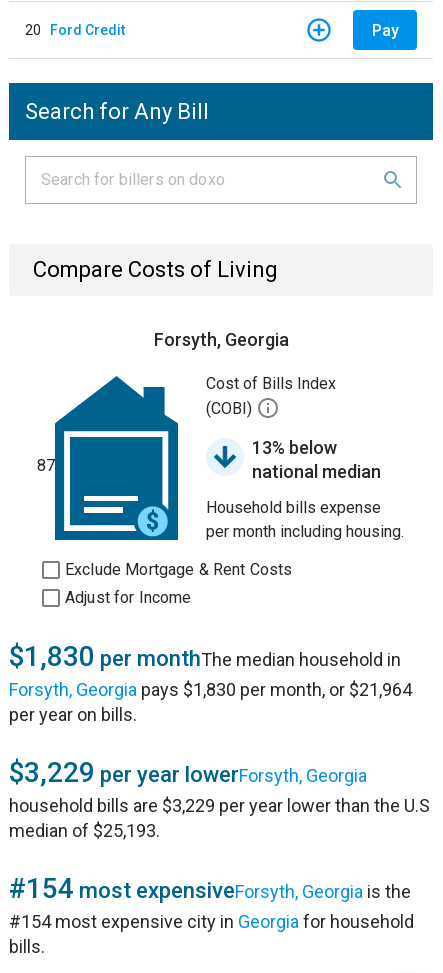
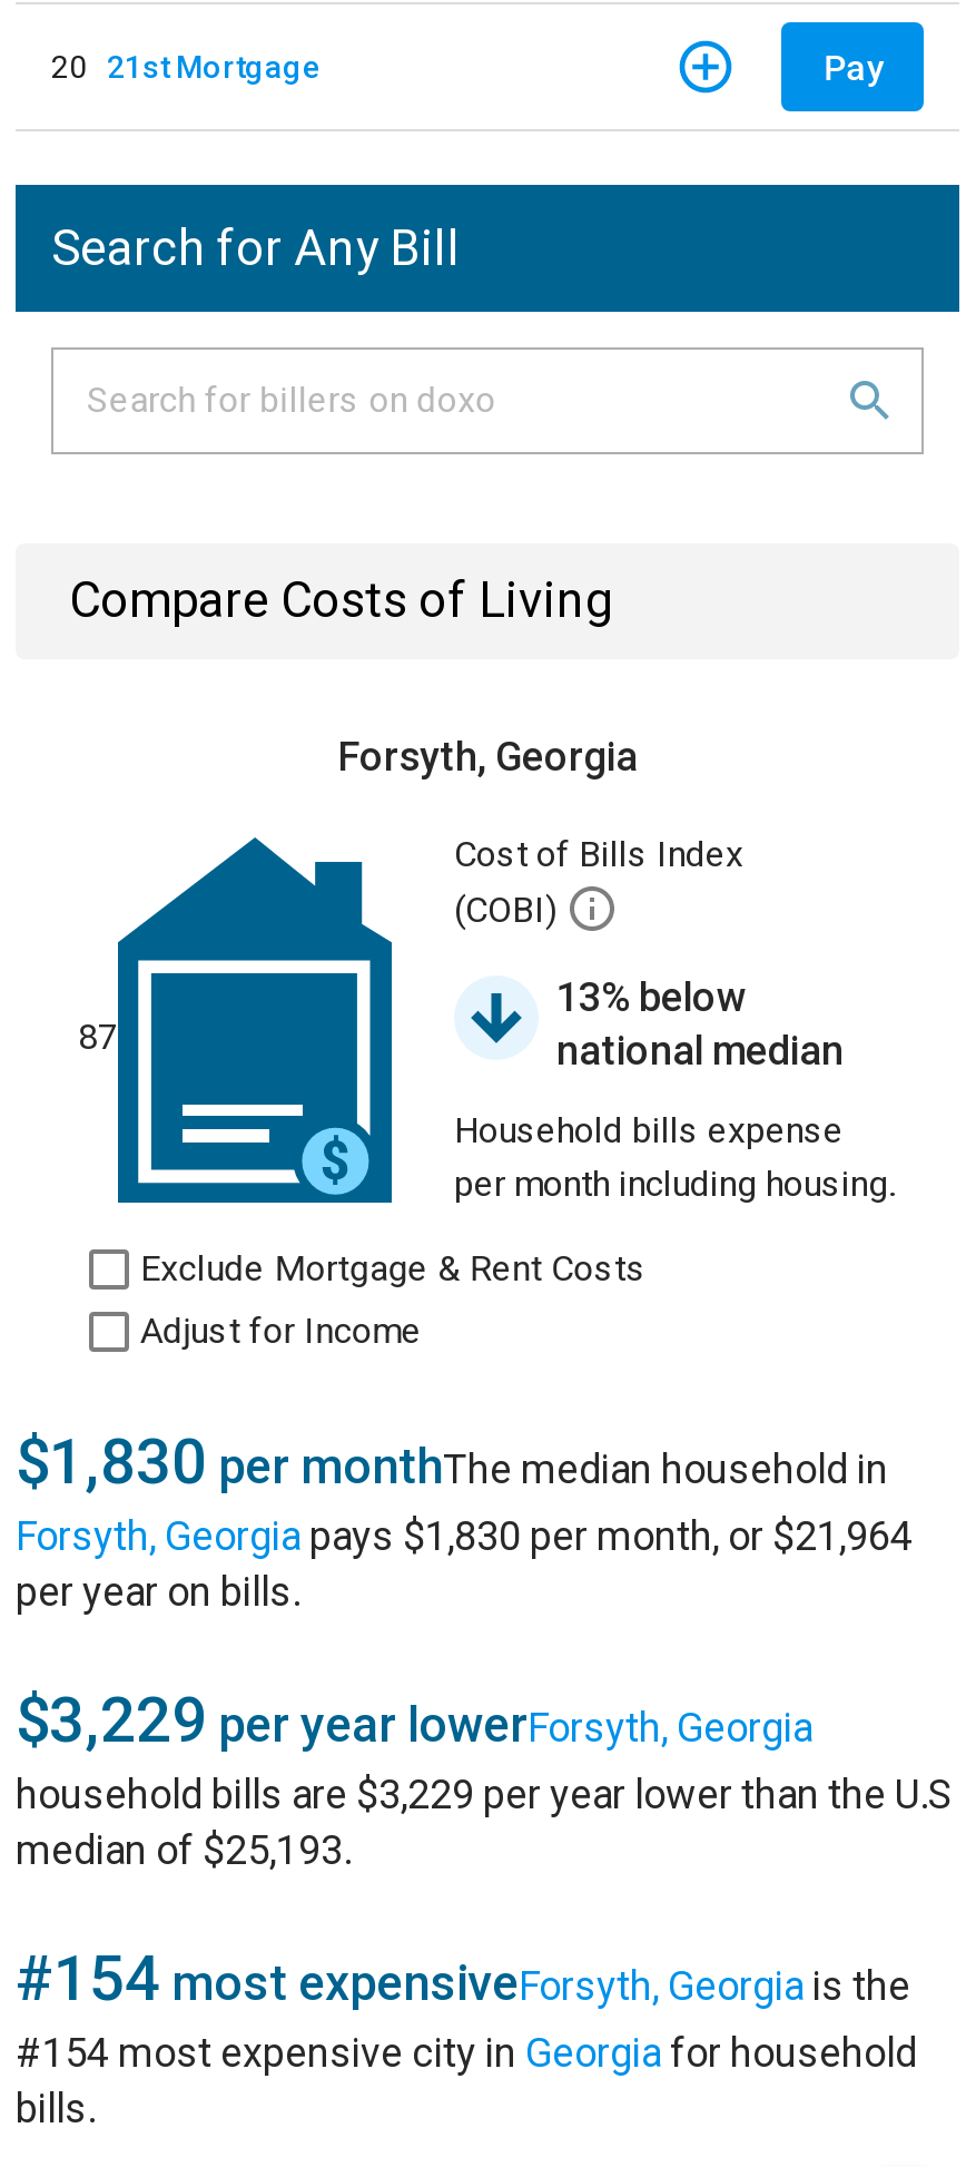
[25,21,125,37] 20 Ford Credit -> [51,48,321,84] 20 21st Mortgage

